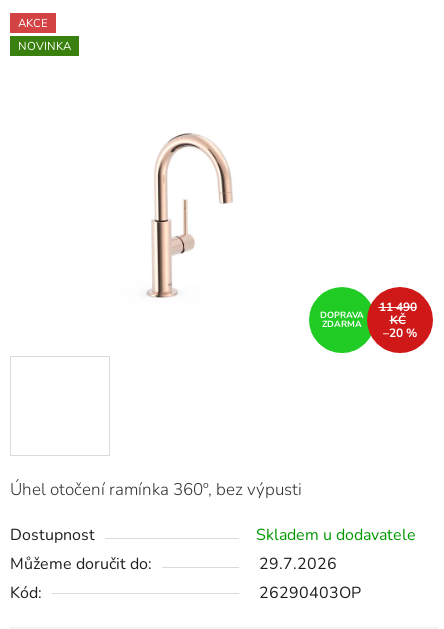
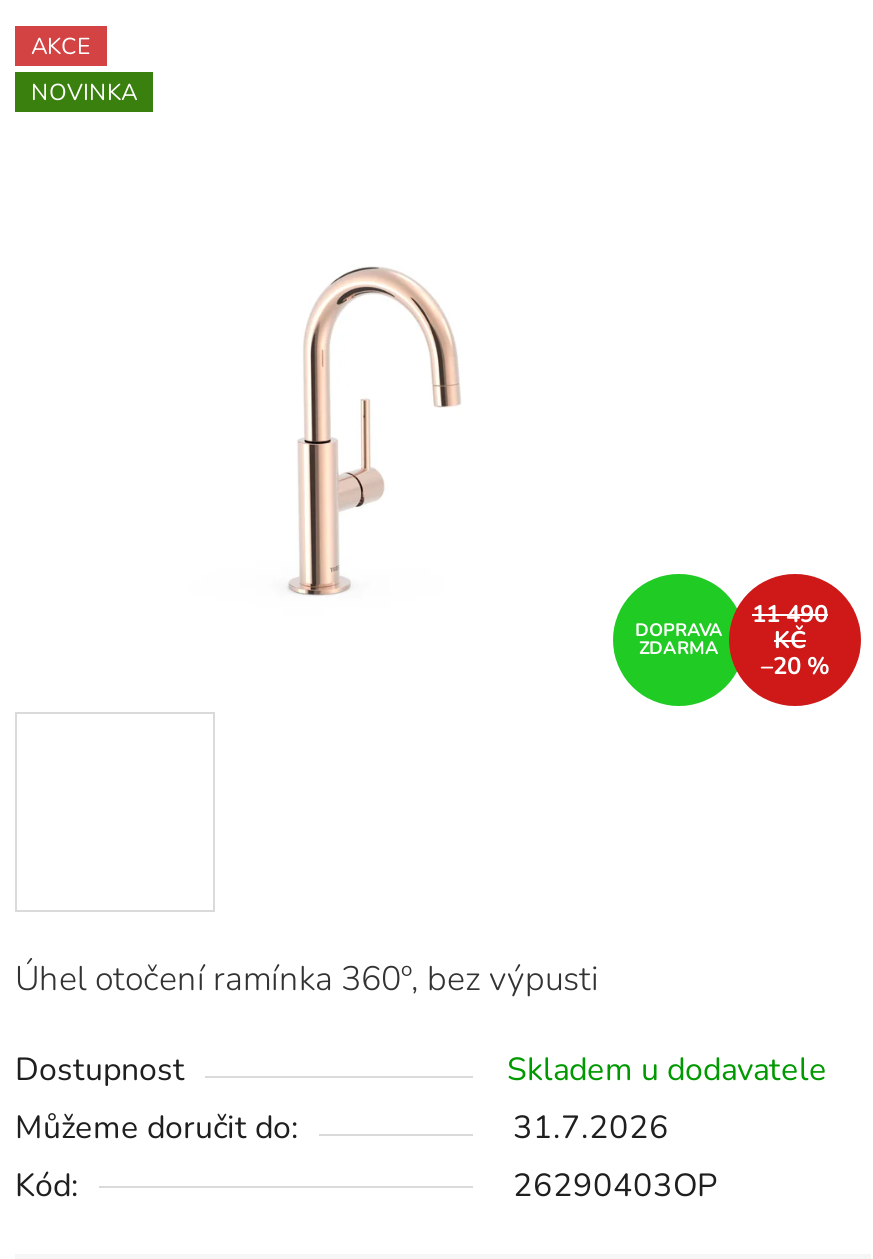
[259,553,337,575] 29.7.2026 -> [513,1106,669,1150] 31.7.2026

